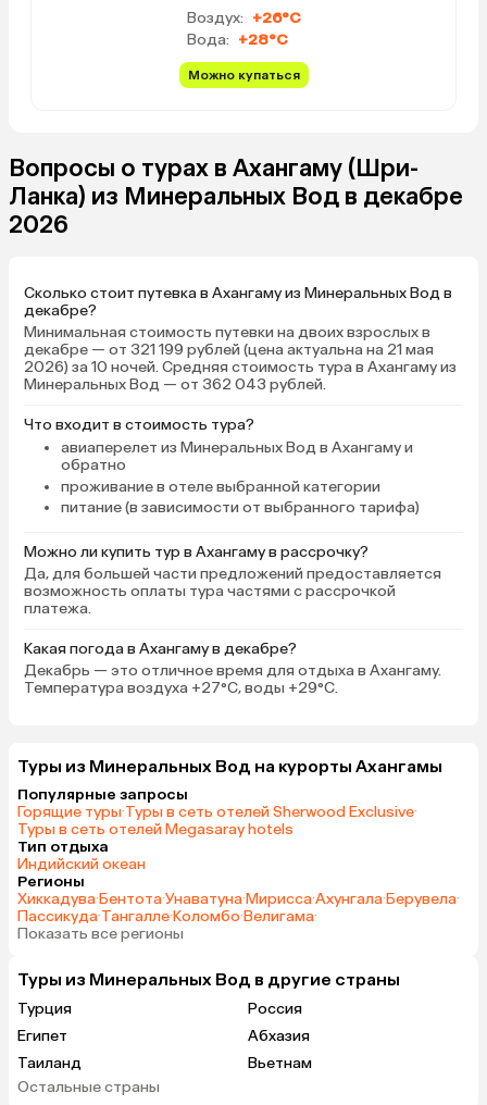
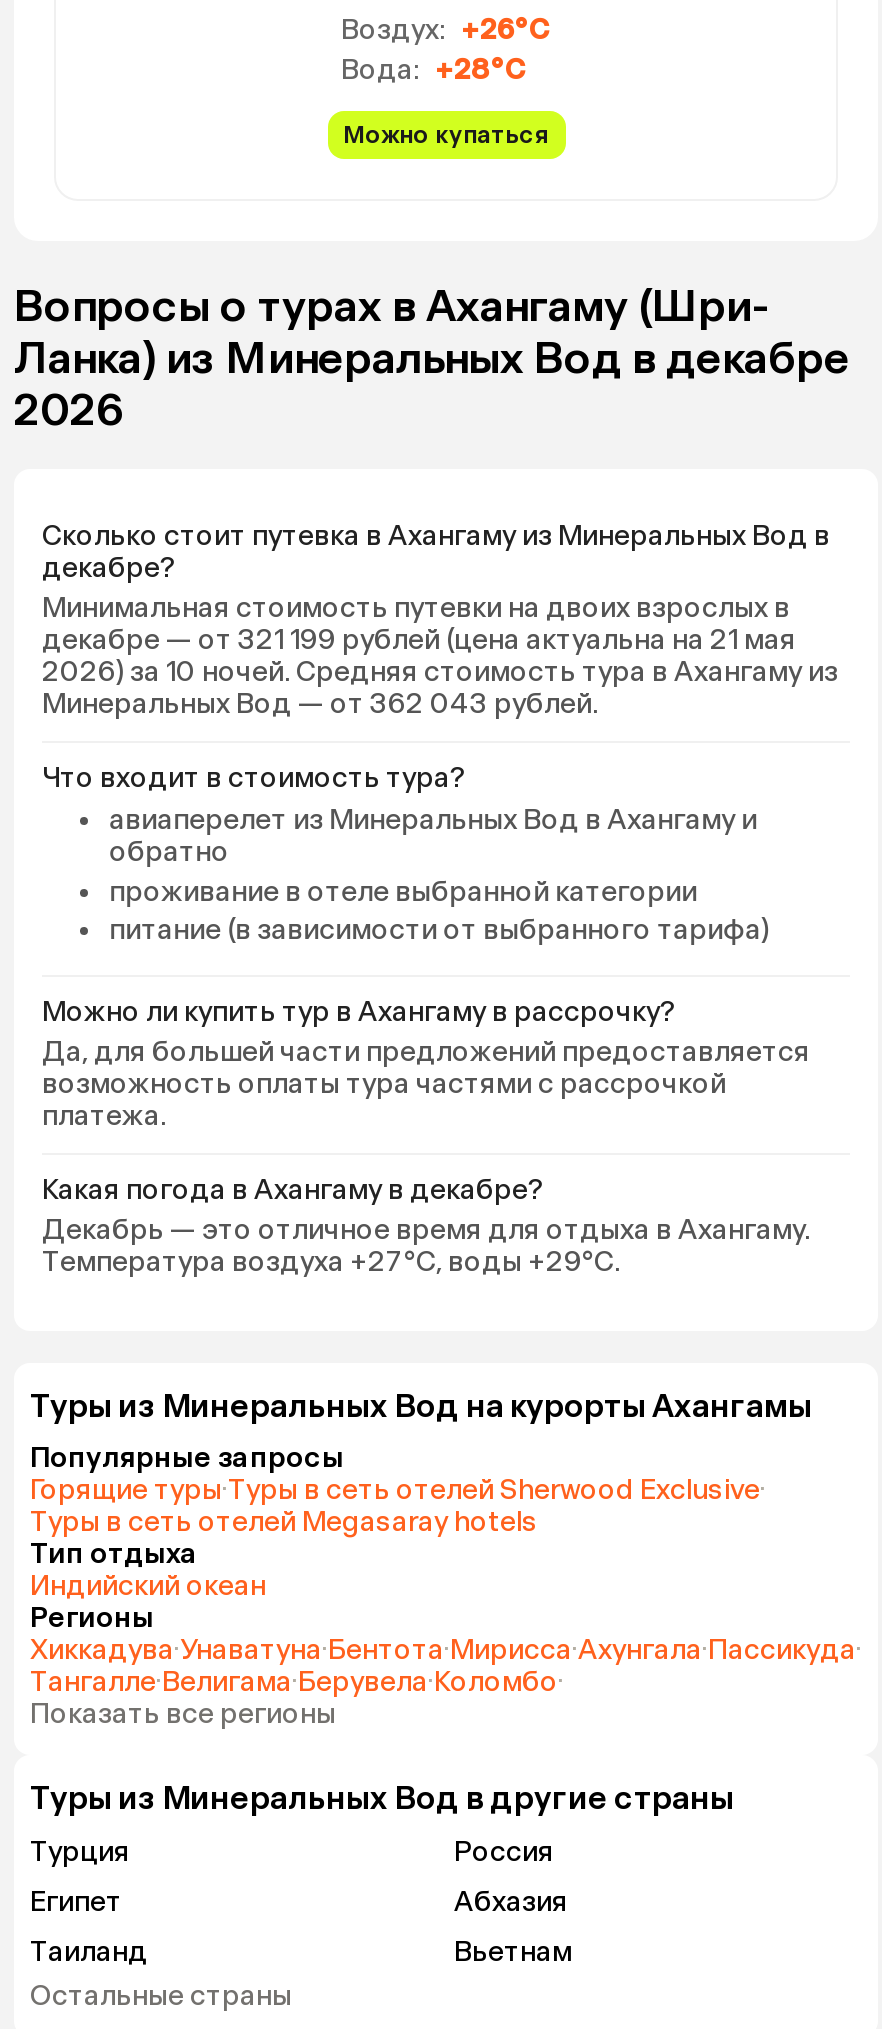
[17,889,460,925] Хиккадува·Бентота·Унаватуна·Мирисса·Ахунгала·Берувела· | Пассикуда·Тангалле·Коломбо·Велигама· -> [30,1633,862,1699] Хиккадува·Унаватуна·Бентота·Мирисса·Ахунгала·Пассикуда· | Тангалле·Велигама·Берувела·Коломбо·

